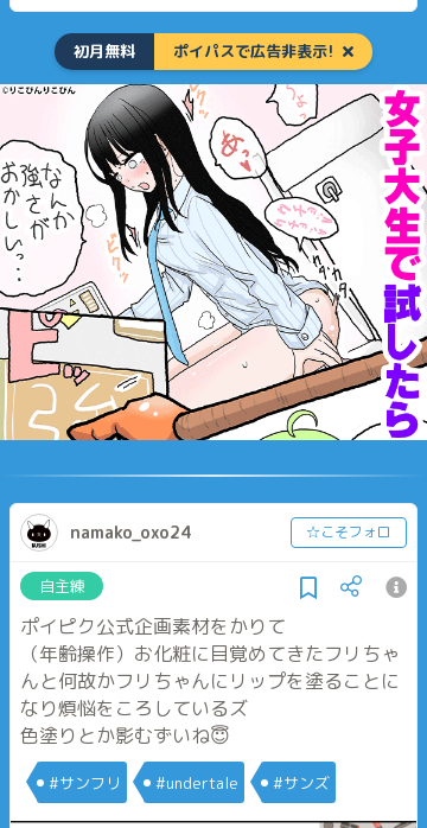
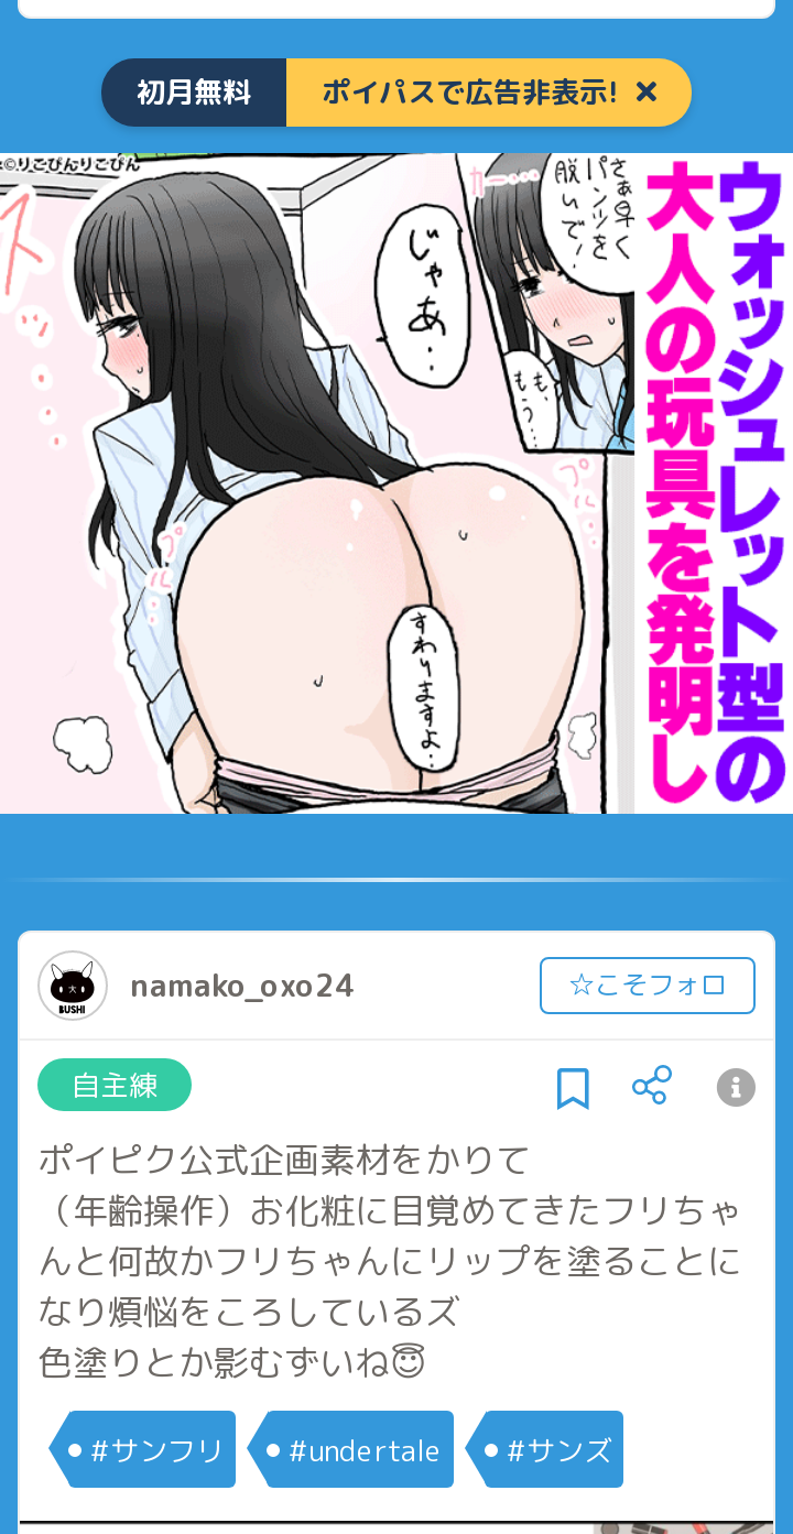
[4,83,423,441] [image] -> [7,151,786,816] [image]

